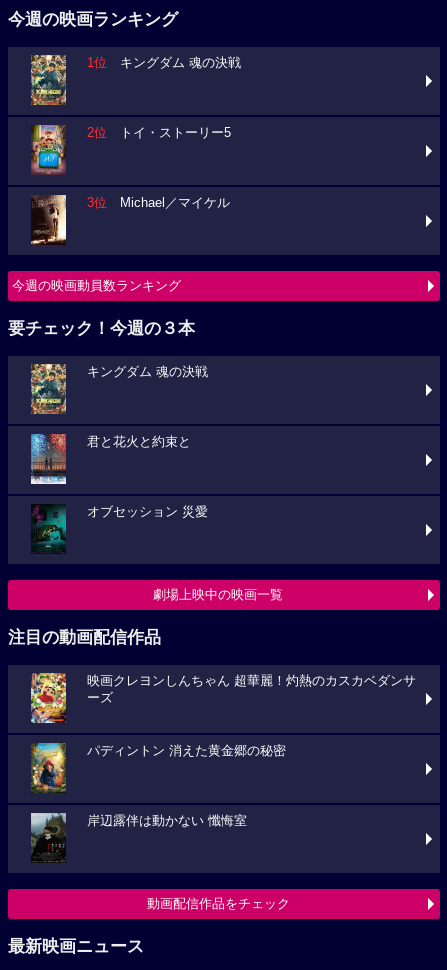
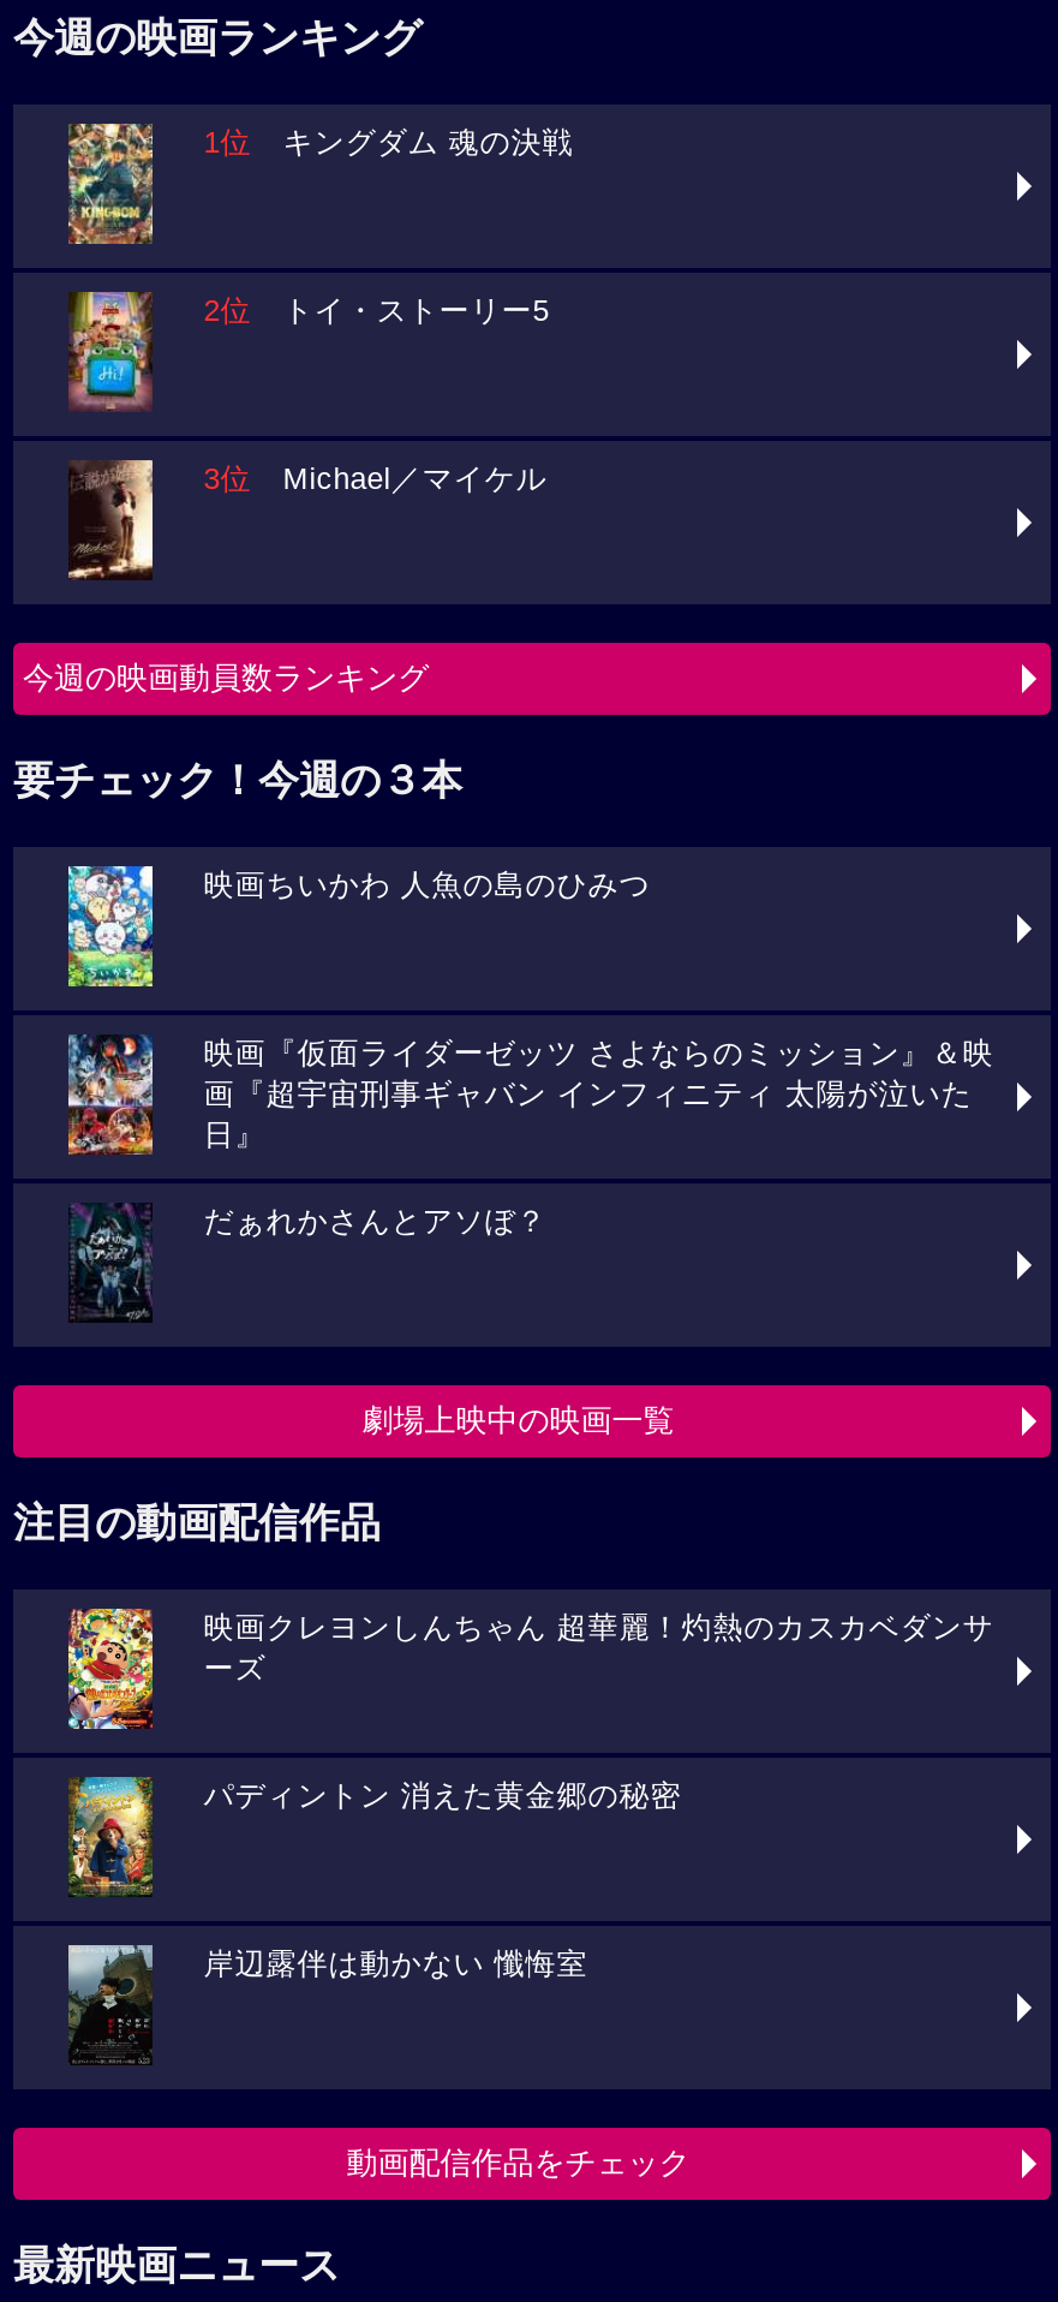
[30,363,208,415] [image] | キングダム 魂の決戦 -> [66,864,650,989] [image] | 映画ちいかわ 人魚の島のひみつ
[30,433,191,485] [image] | 君と花火と約束と -> [66,1032,994,1155] [image] | 映画『仮面ライダーゼッツ さよならのミッション』＆映 | 画『超宇宙刑事ギャバン インフィニティ 太陽が泣いた | 日』
[31,504,208,552] [image] | オブセッション 災愛 -> [71,1203,547,1318] [image] | だぁれかさんとアソぼ？

